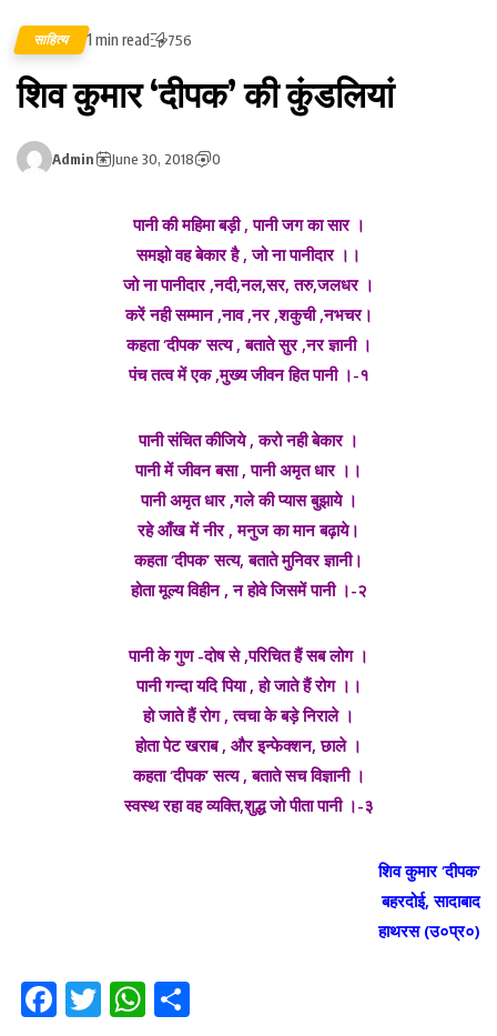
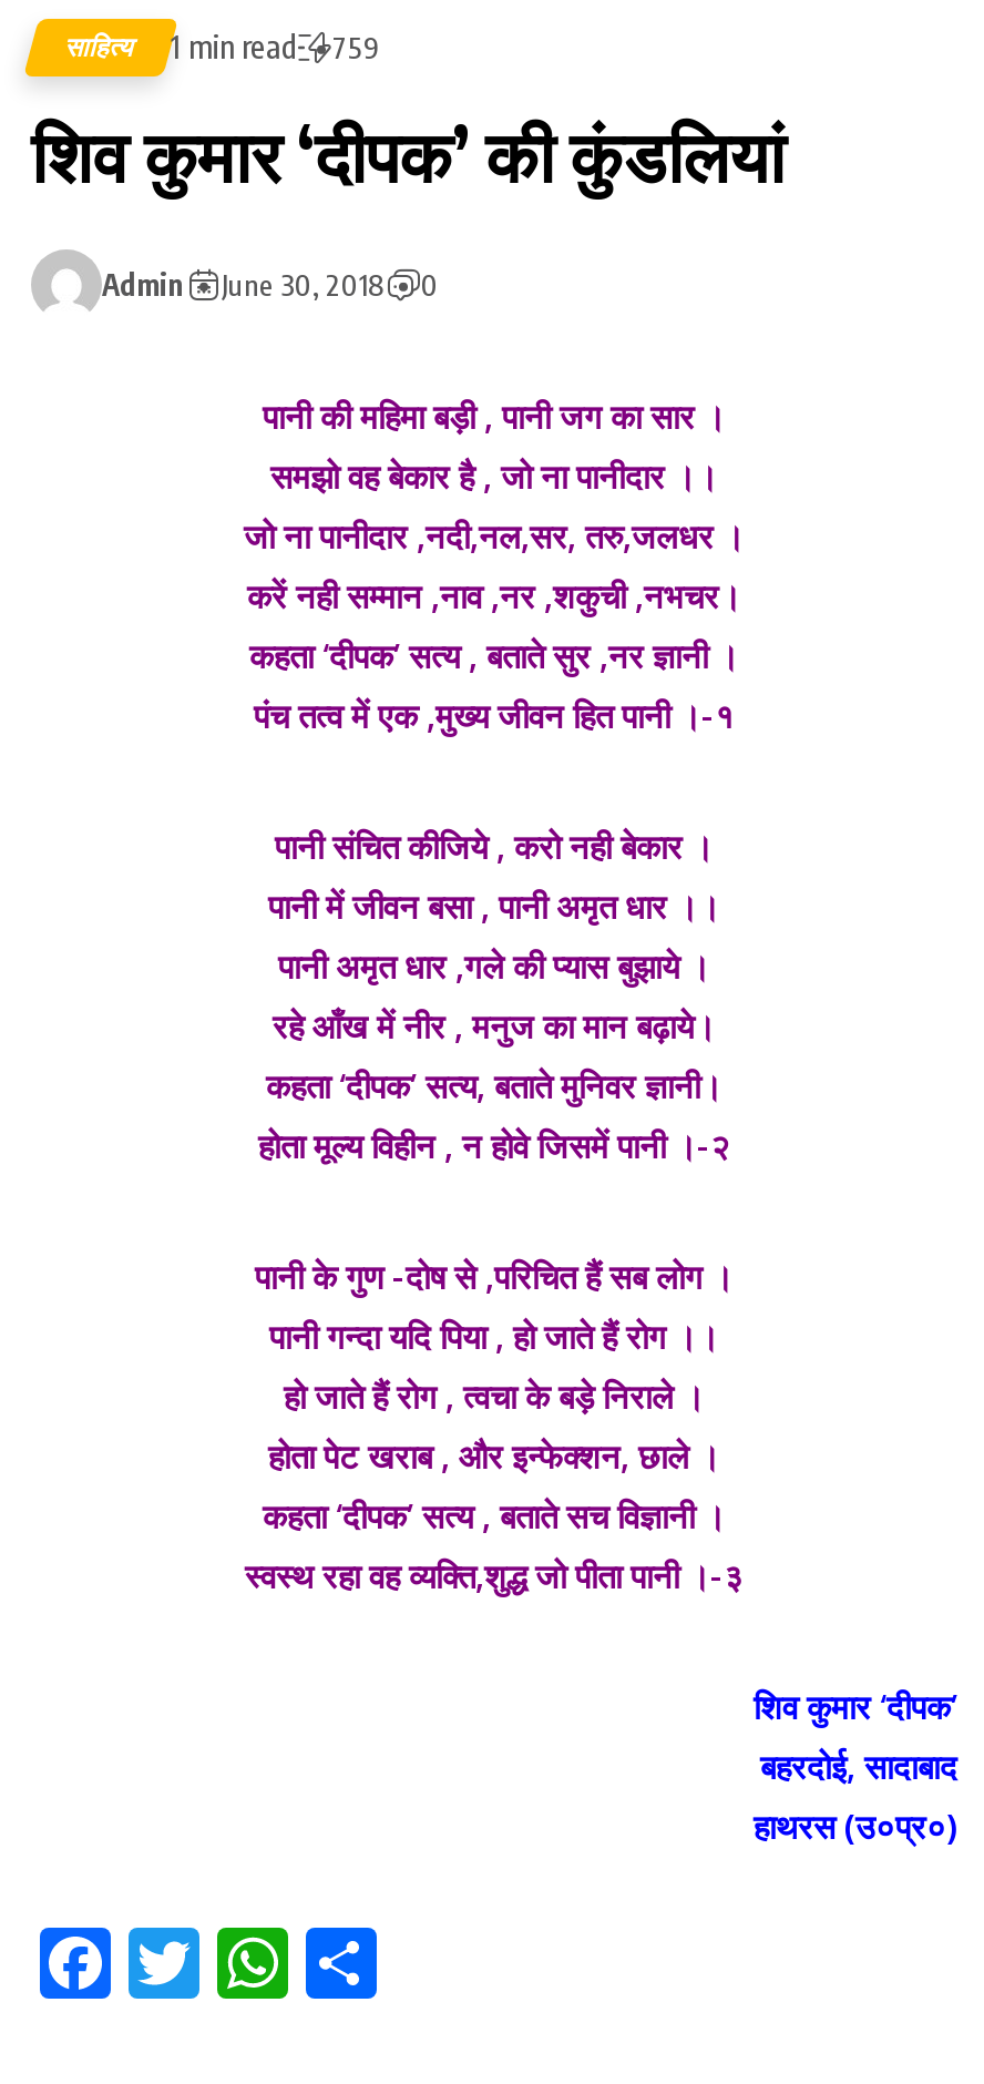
[32,30,192,49] साहित्य 1 min read 756 -> [62,28,381,66] साहित्य 1 min read 759

